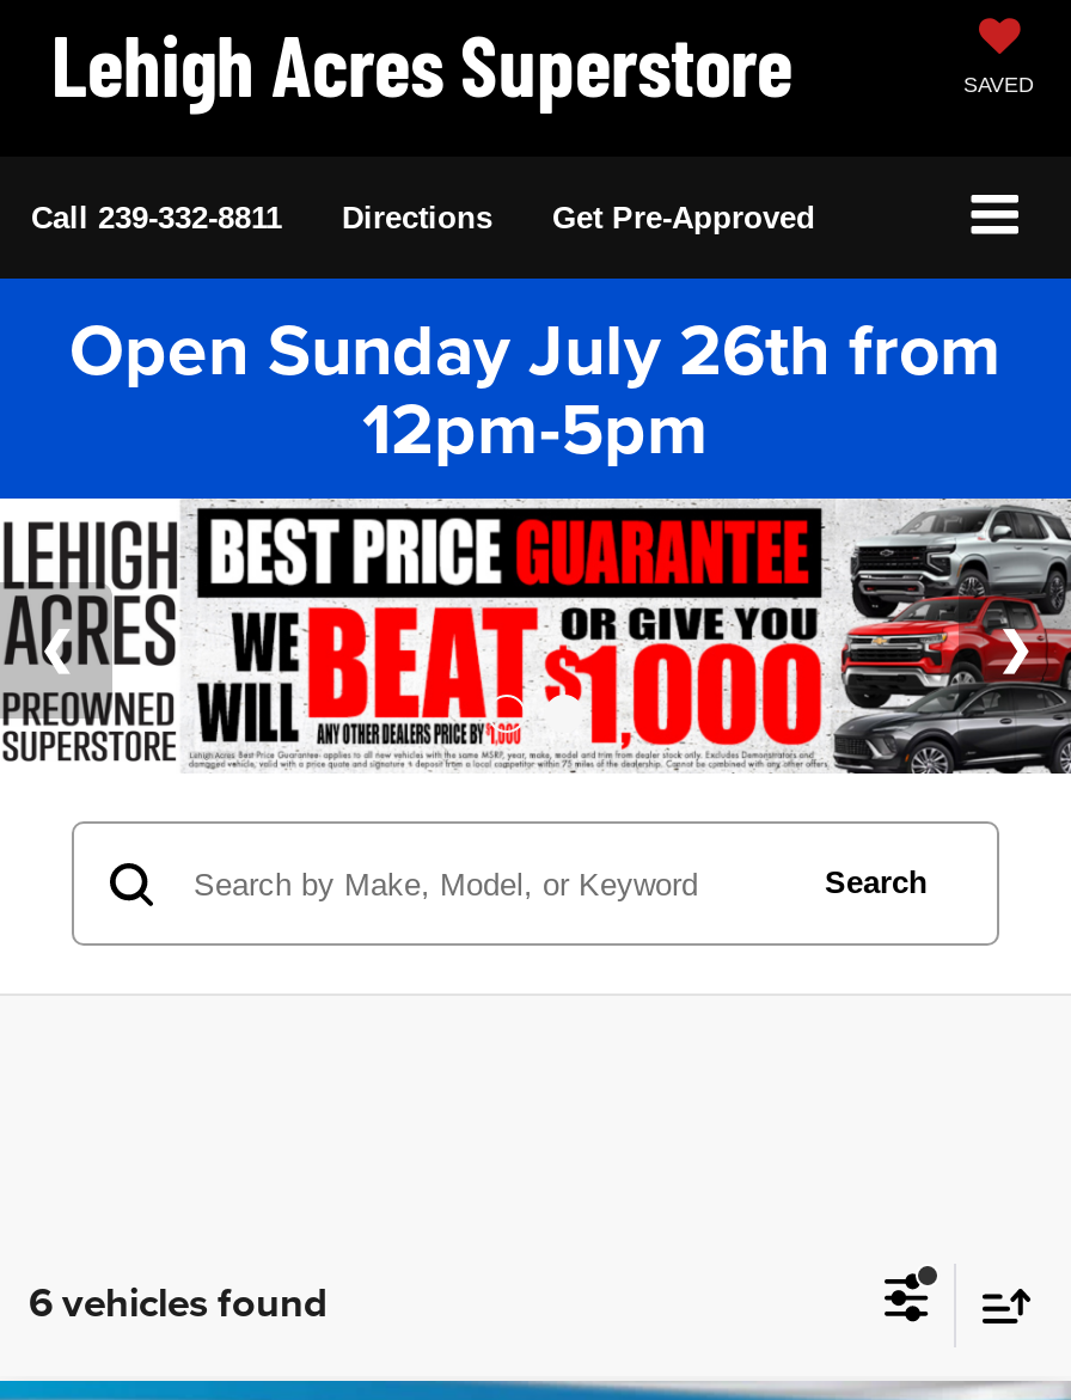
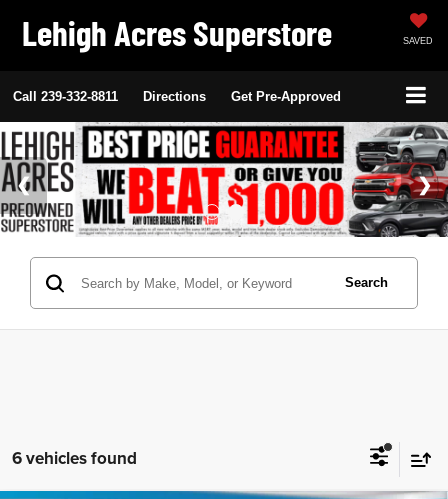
[69,297,1002,479] Open Sunday July 26th from | 12pm-5pm -> none

